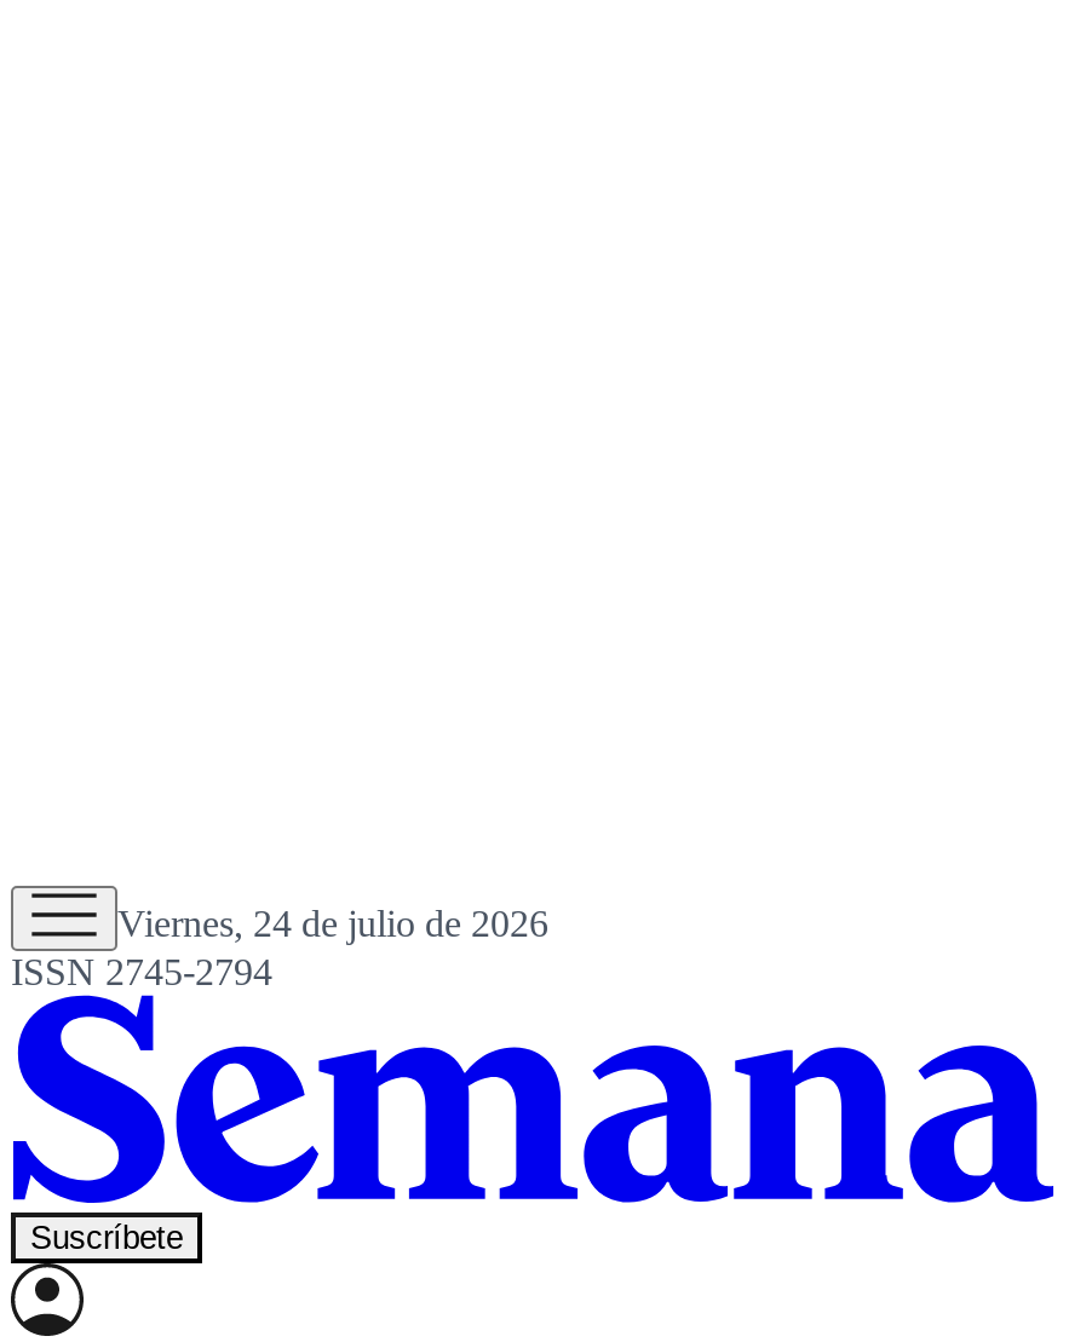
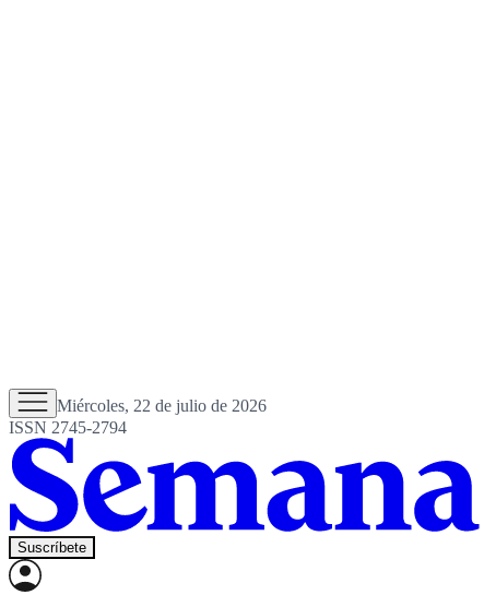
[117,903,548,944] Viernes, 24 de julio de 2026 -> [57,396,267,415] Miércoles, 22 de julio de 2026

